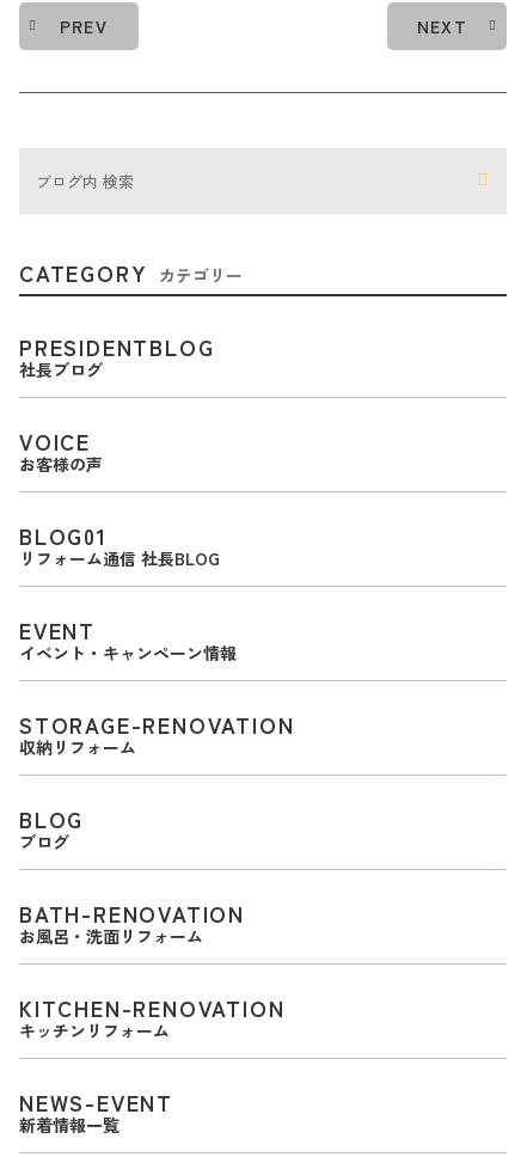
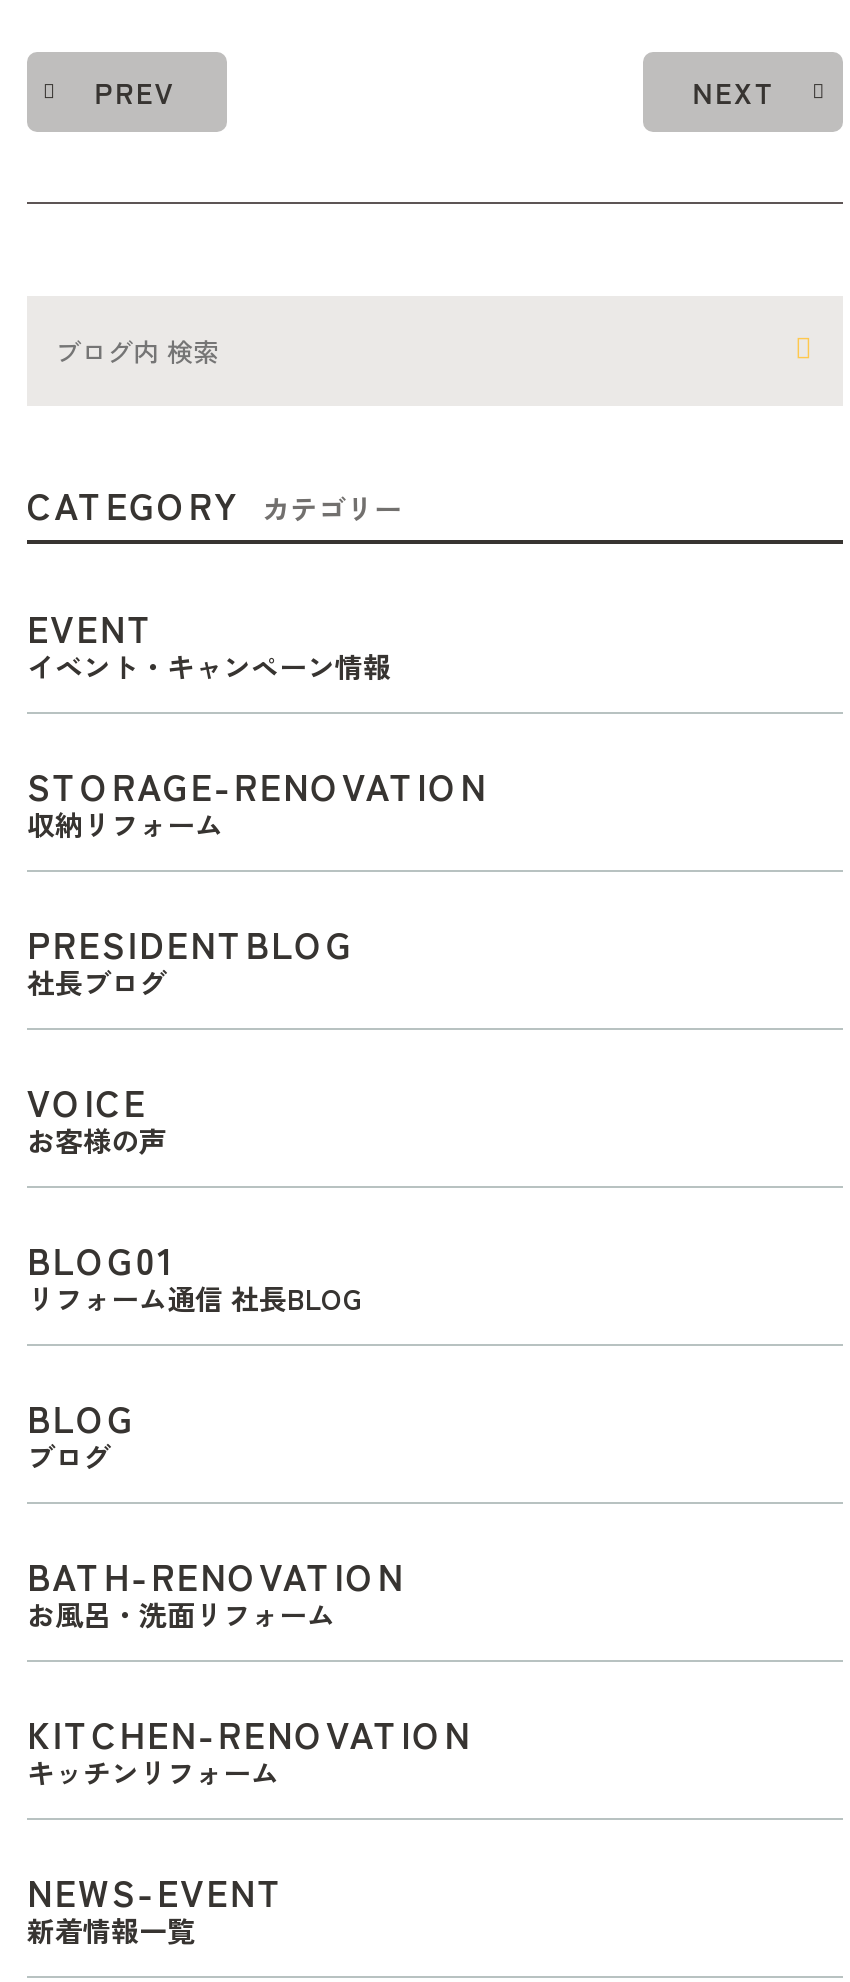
moved [19,331,220,570] -> [27,918,363,1318]: PRESIDENTBLOG | 社長ブログ | VOICE | お客様の声 | BLOG01 | リフォーム通信 社長BLOG
moved [19,614,294,759] -> [27,602,488,844]: EVENT | イベント・キャンペーン情報 | STORAGE-RENOVATION | 収納リフォーム

